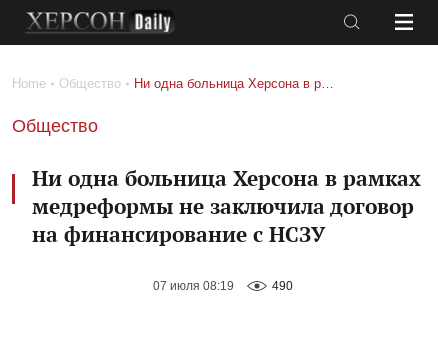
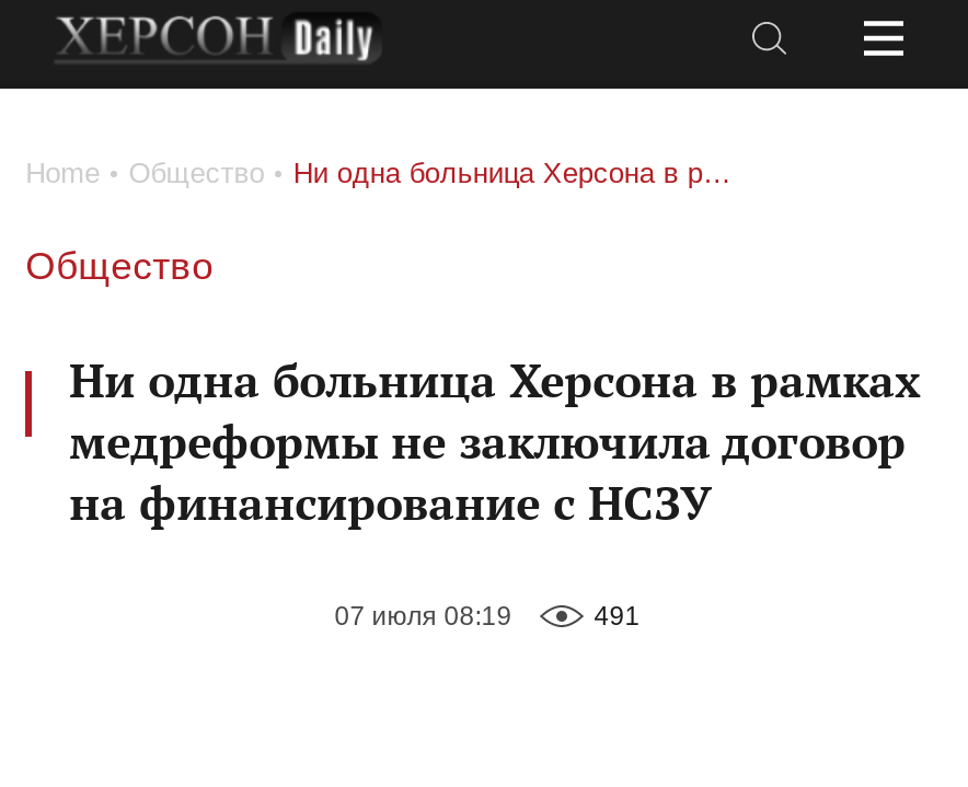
[272,279,293,293] 490 -> [594,601,640,632] 491

